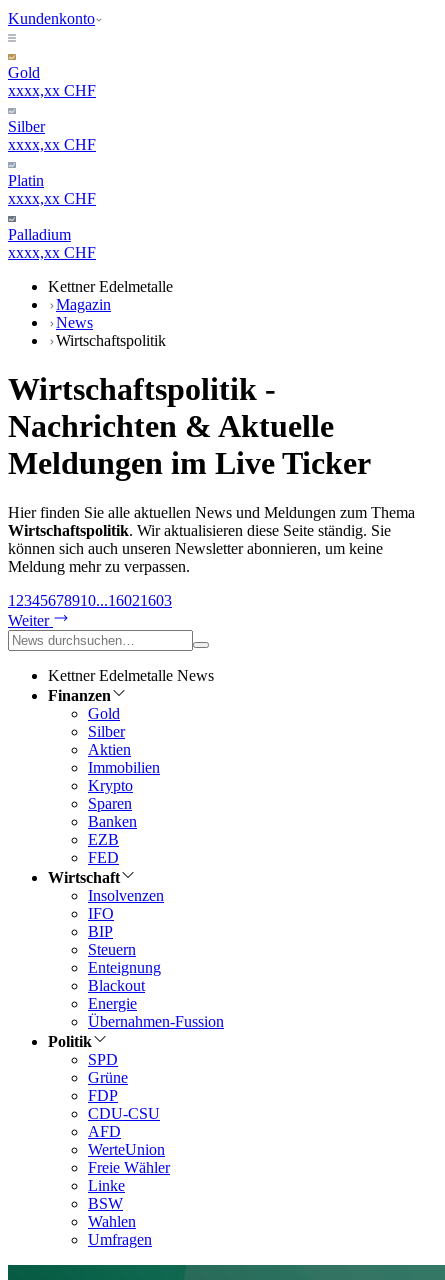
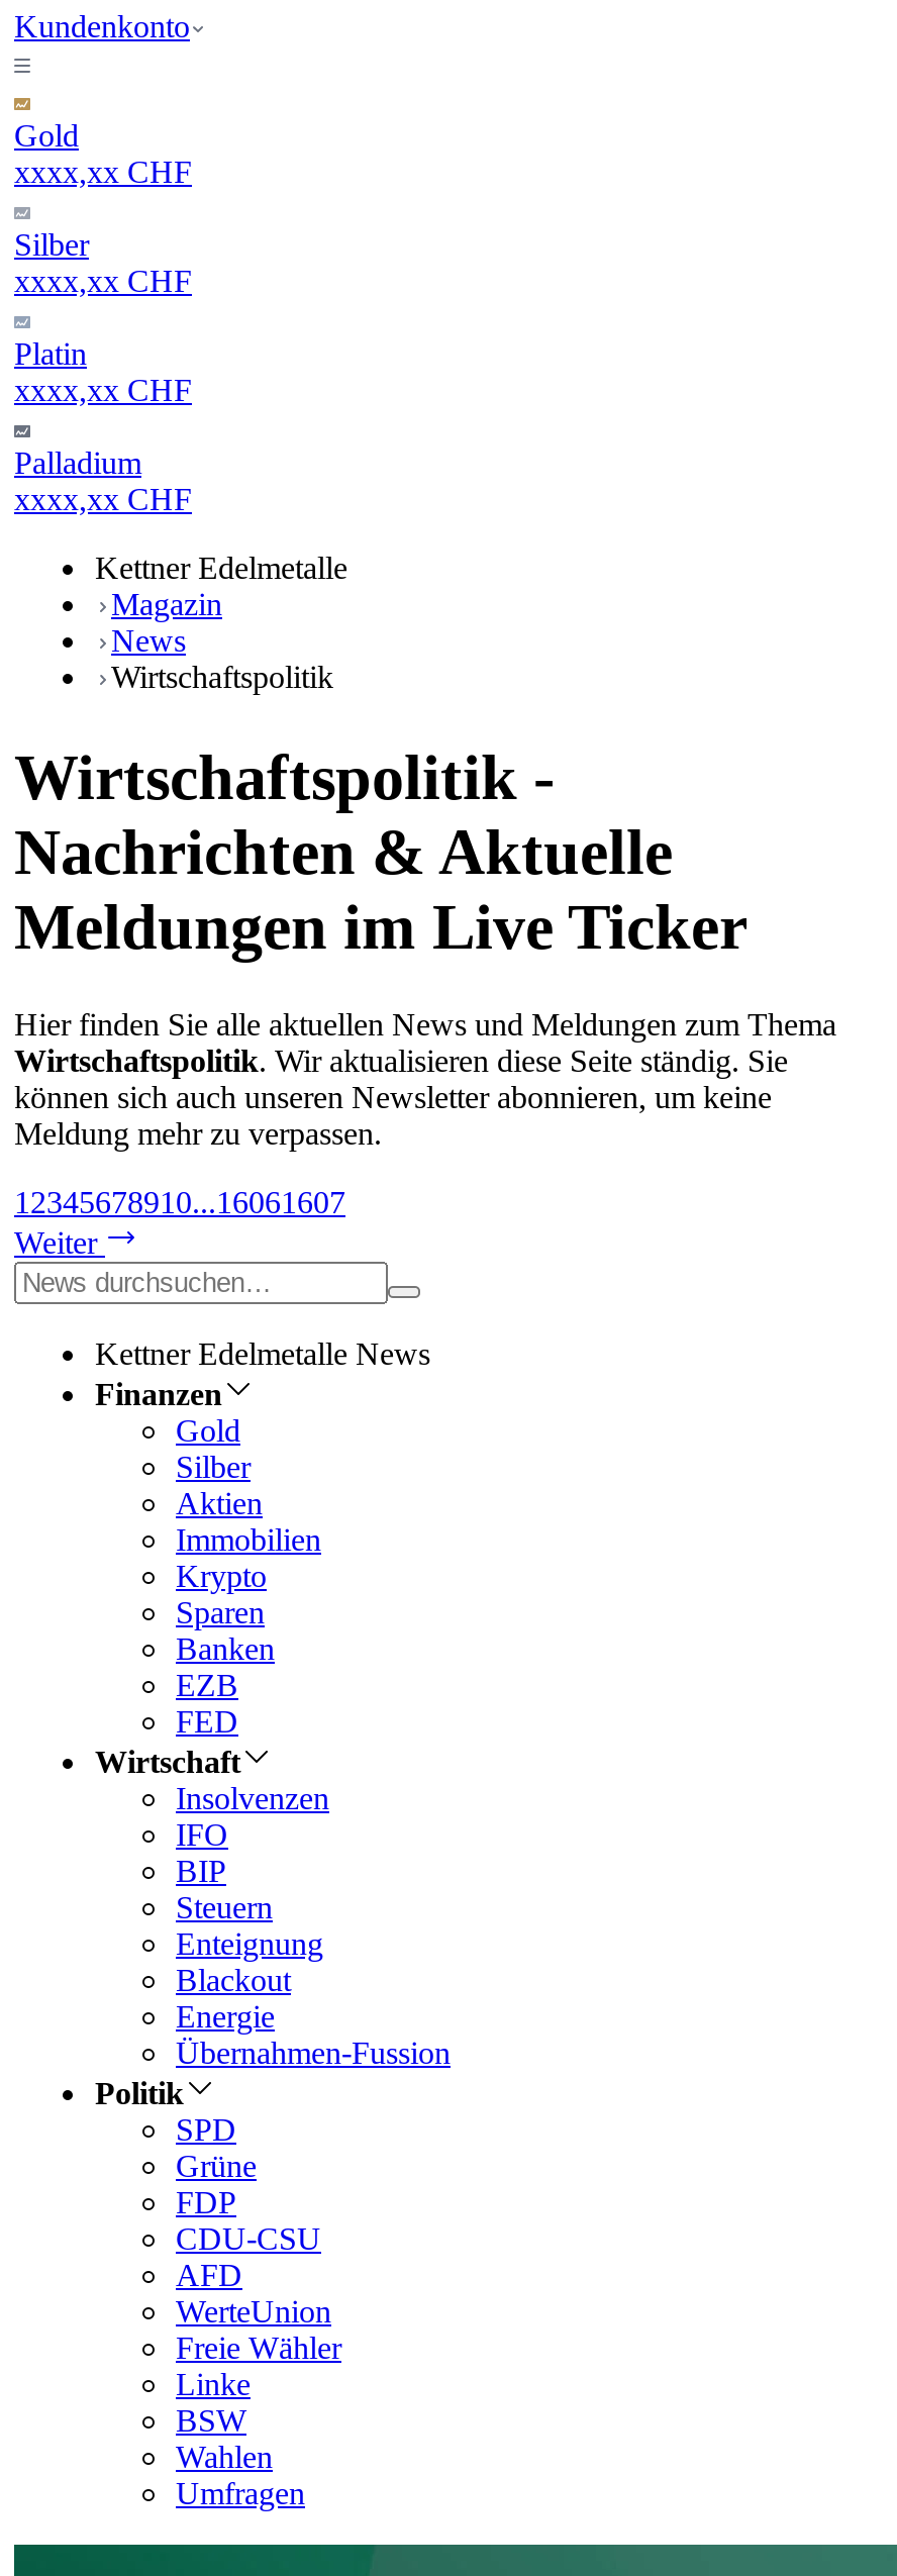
[8,592,172,609] 1 2345678910...16021603 -> [14,1186,345,1220] 1 2345678910...16061607

